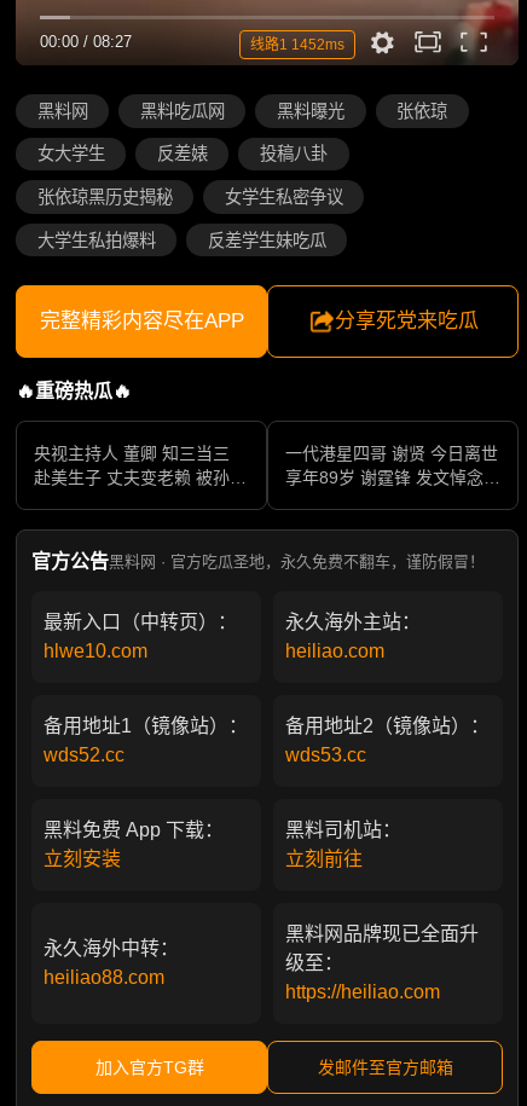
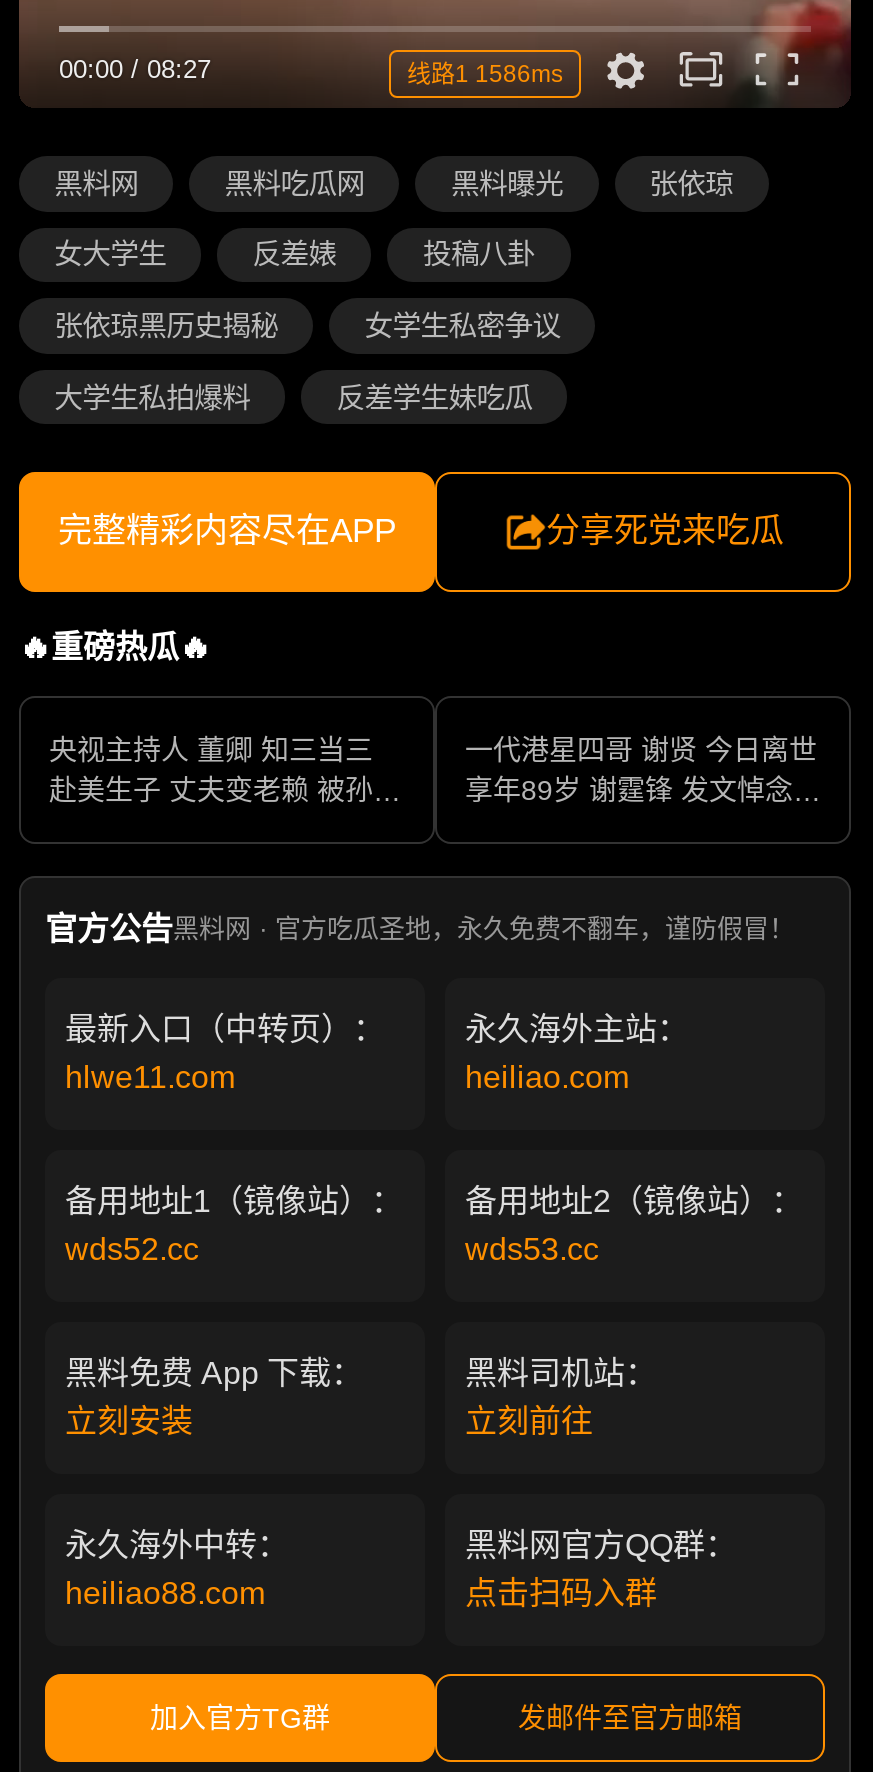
[250,36,344,53] 线路1 1452ms -> [407,60,563,88] 线路1 1586ms
[44,641,147,662] hlwe10.com -> [65,1061,235,1095] hlwe11.com
[285,924,479,1003] 黑料网品牌现已全面升 | 级至： | https://heiliao.com -> [465,1529,737,1611] 黑料网官方QQ群： | 点击扫码入群

